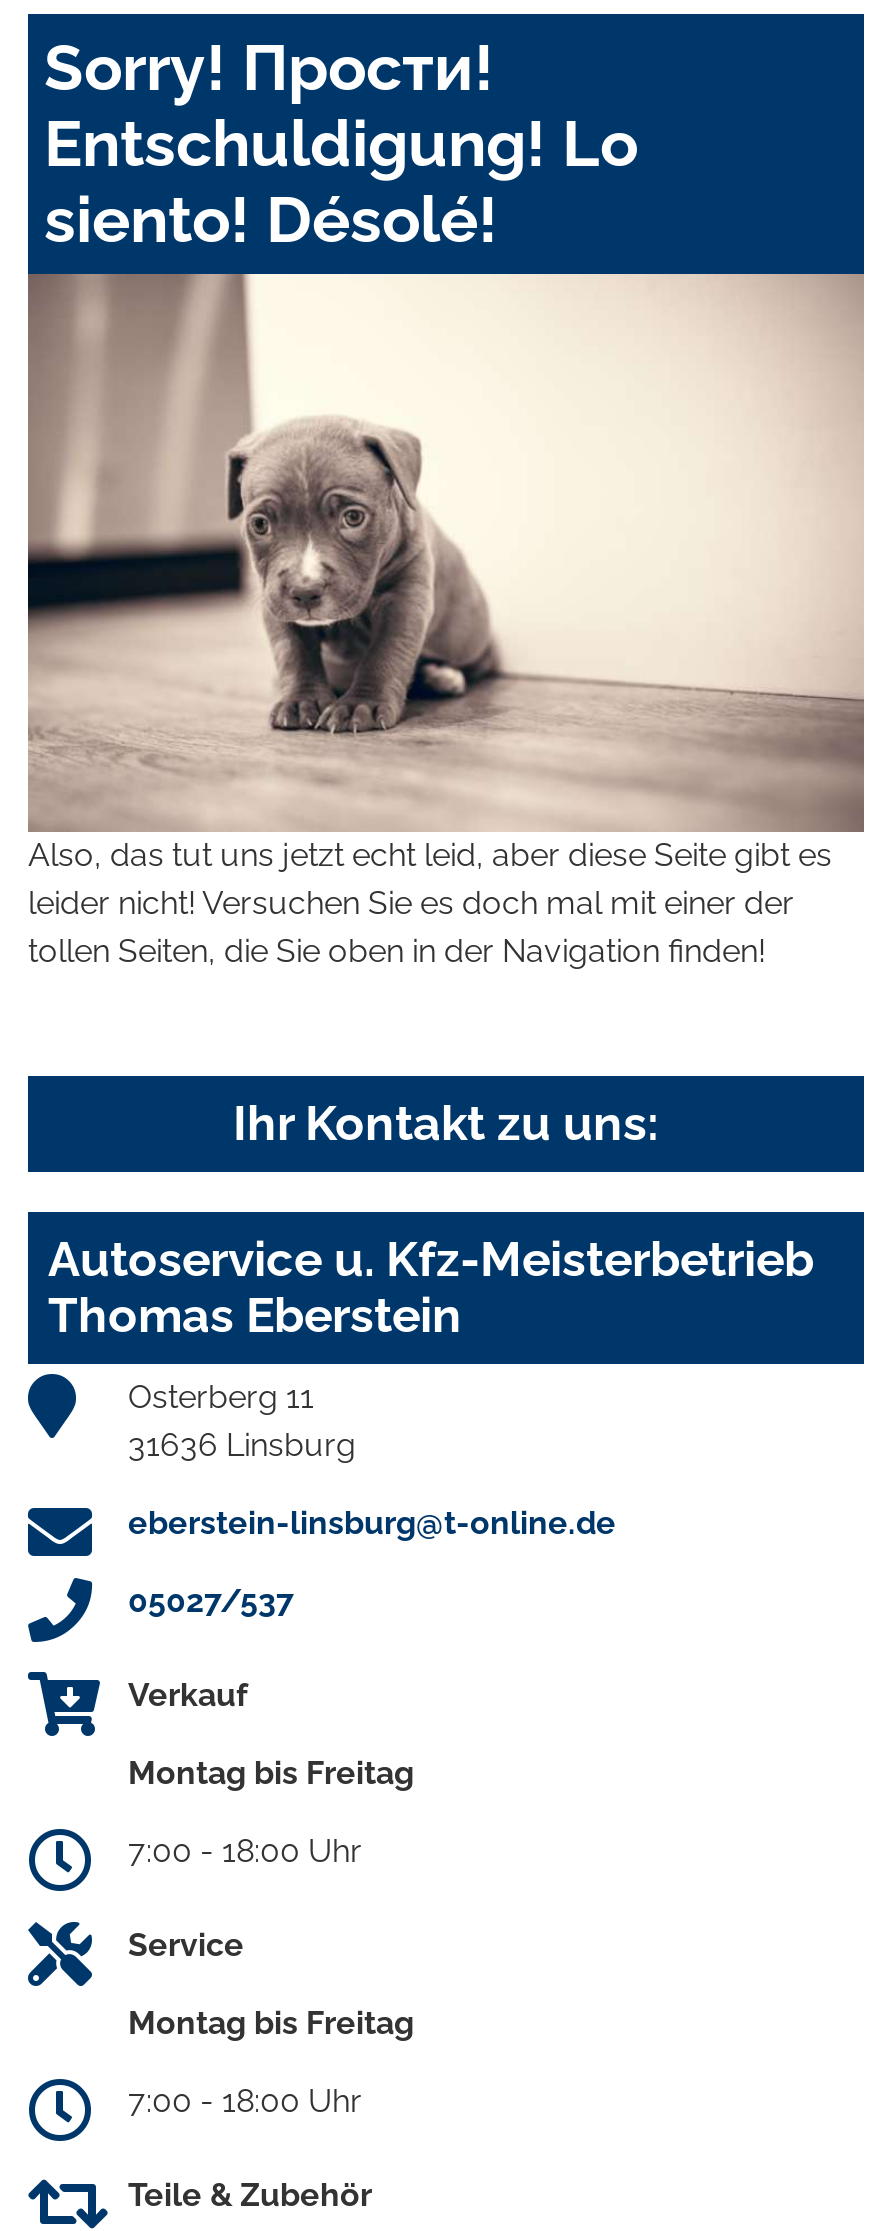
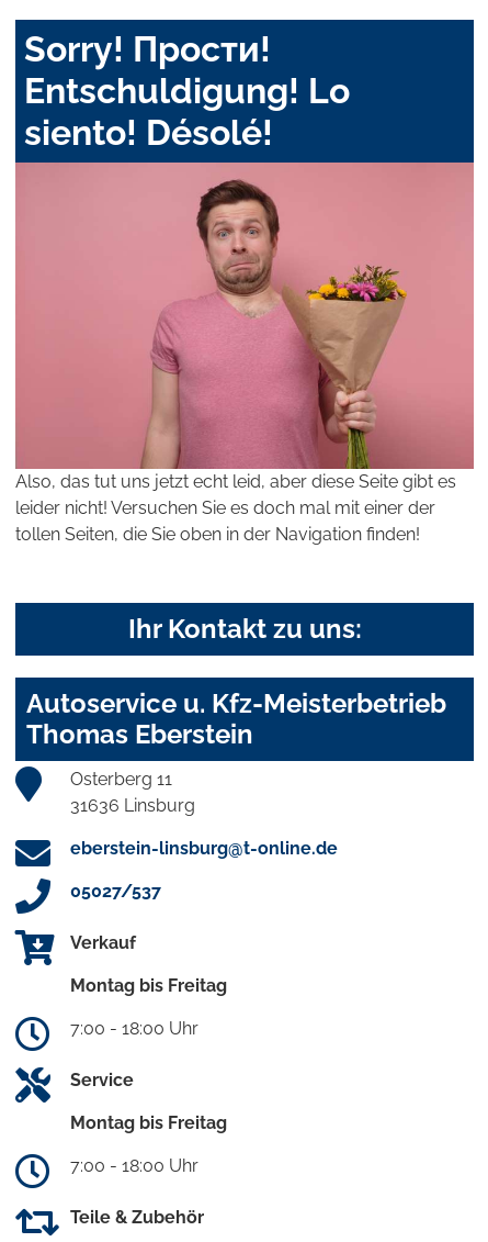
[26,272,864,832] [image] -> [15,161,474,469] [image]

